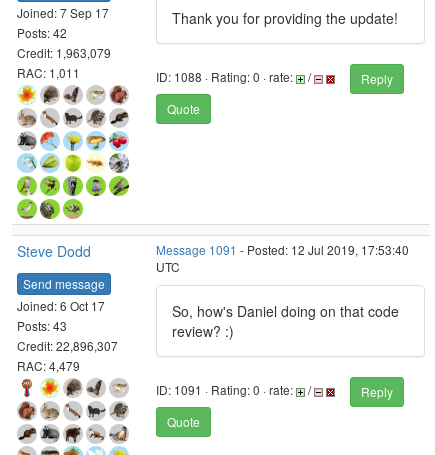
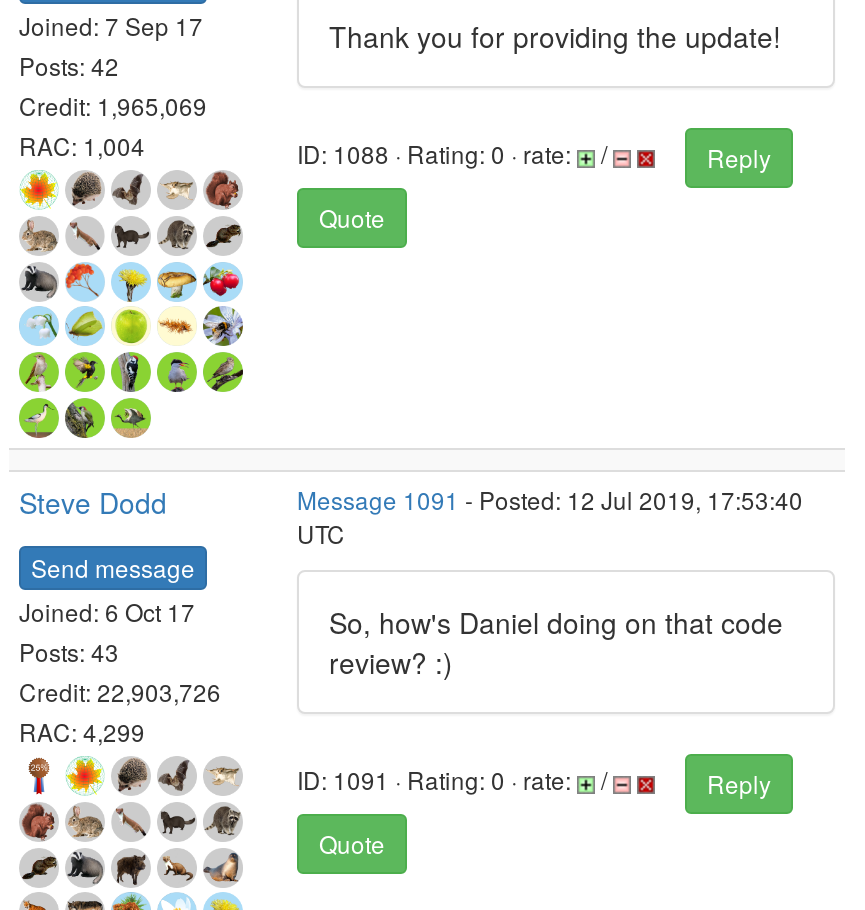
[17,44,111,61] Credit: 1,963,079 -> [19,88,207,122] Credit: 1,965,069
[17,64,80,81] RAC: 1,011 -> [19,128,145,162] RAC: 1,004
[17,337,118,354] Credit: 22,896,307 -> [19,674,221,708] Credit: 22,903,726
[17,357,80,374] RAC: 4,479 -> [19,714,145,748] RAC: 4,299

